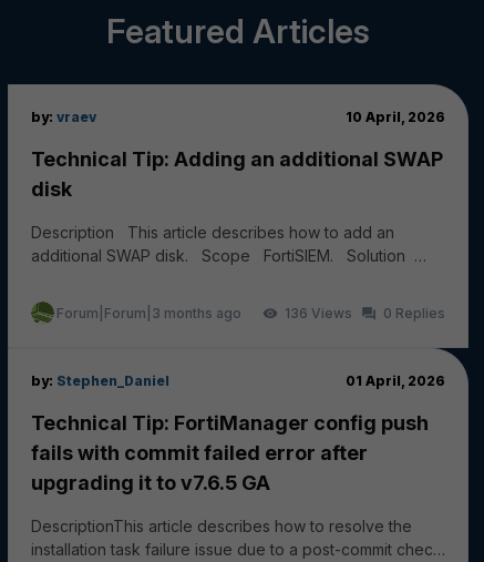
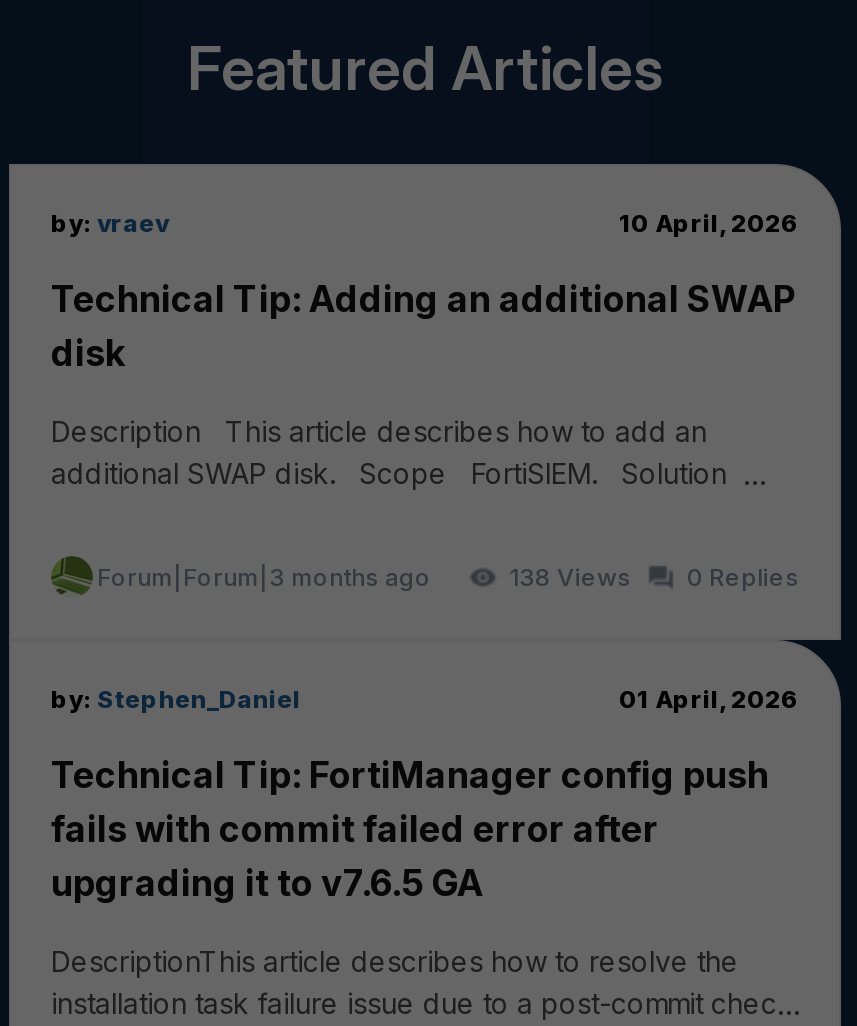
[285,305,308,321] 136 -> [509,562,551,592] 138

